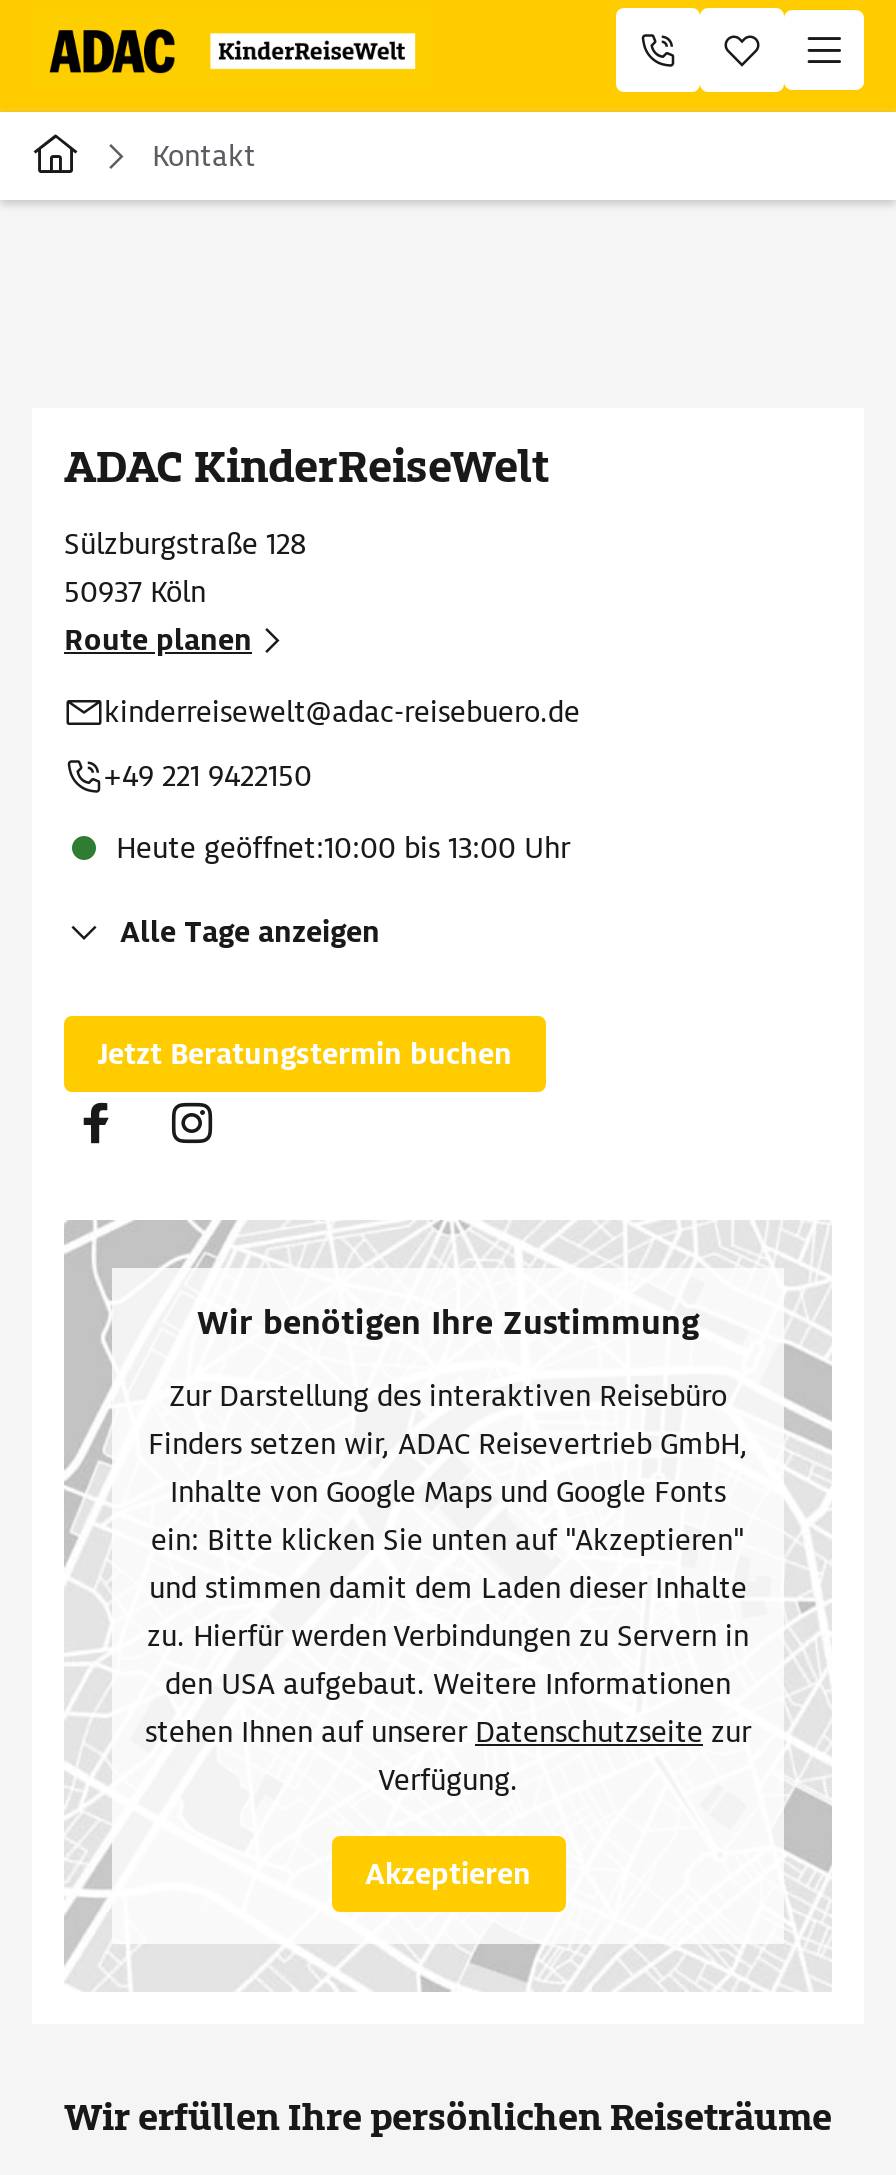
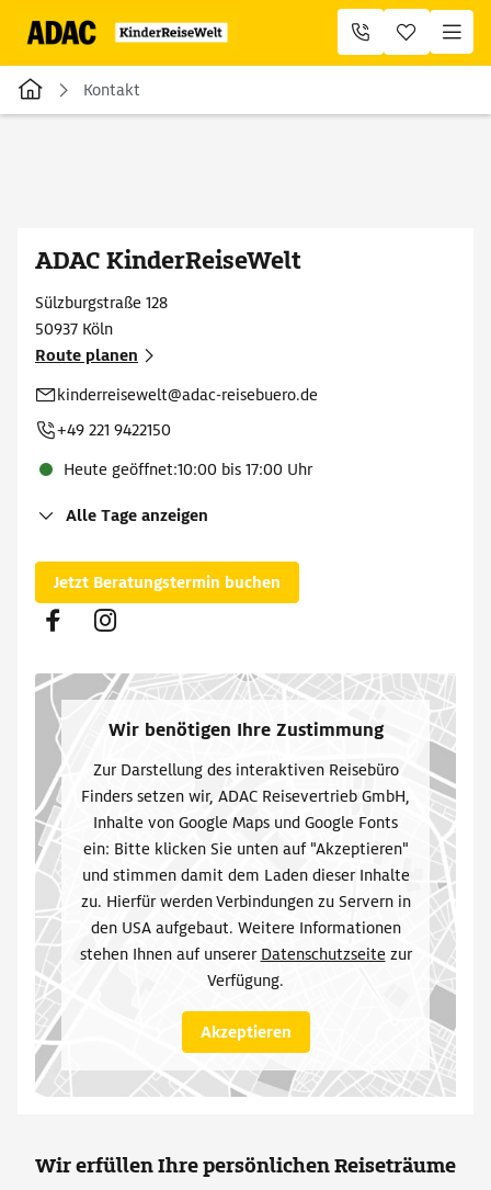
[116,830,570,866] Heute geöffnet:10:00 bis 13:00 Uhr -> [64,460,312,479] Heute geöffnet:10:00 bis 17:00 Uhr

